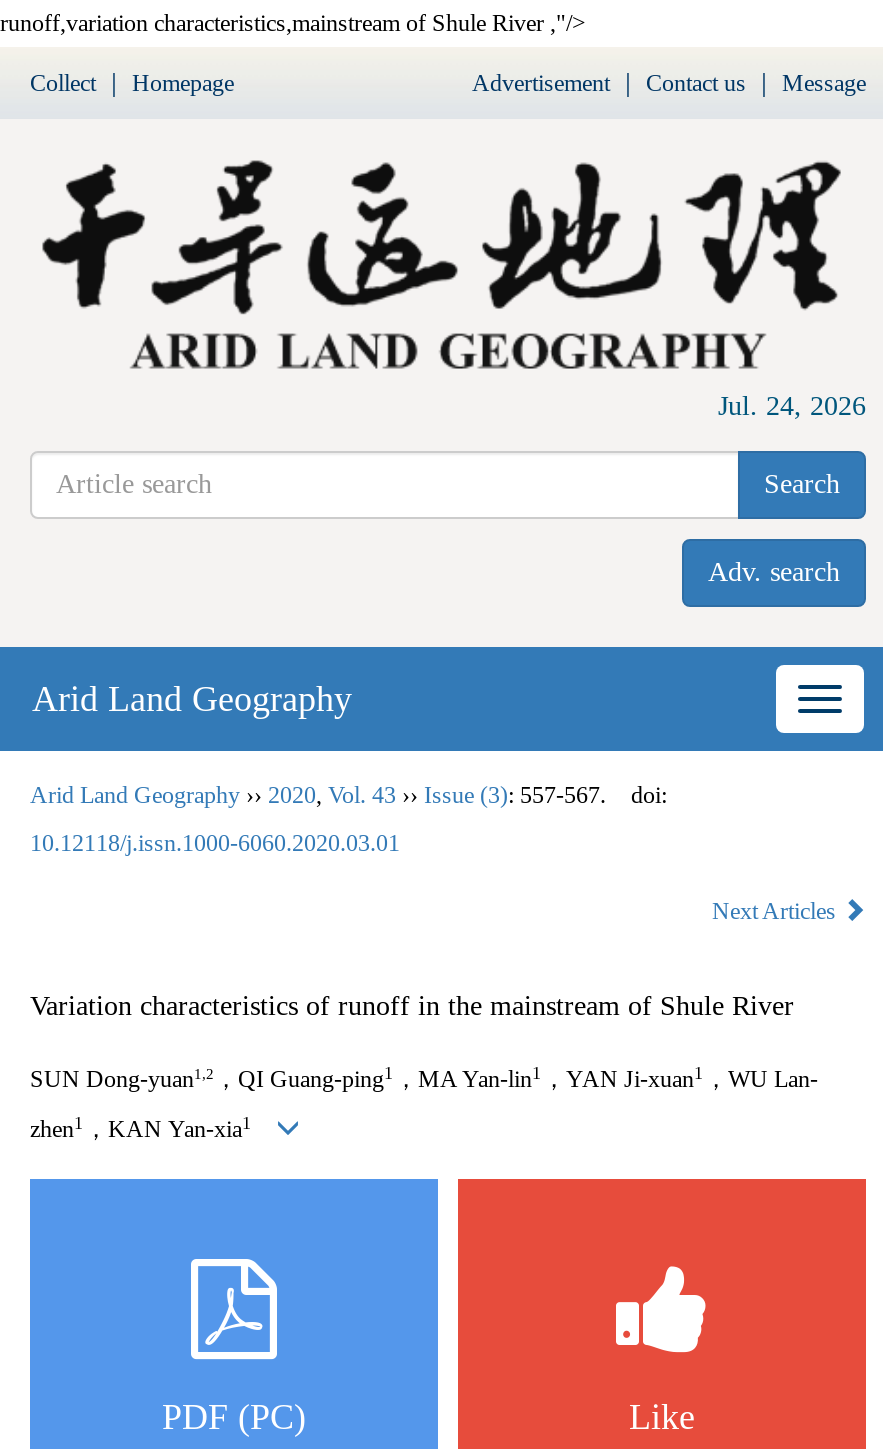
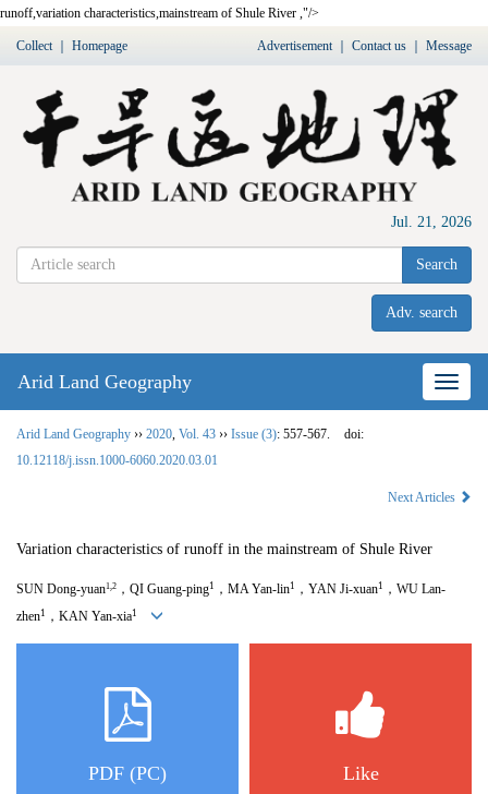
[718,391,866,421] Jul. 24, 2026 -> [391,214,472,230] Jul. 21, 2026

